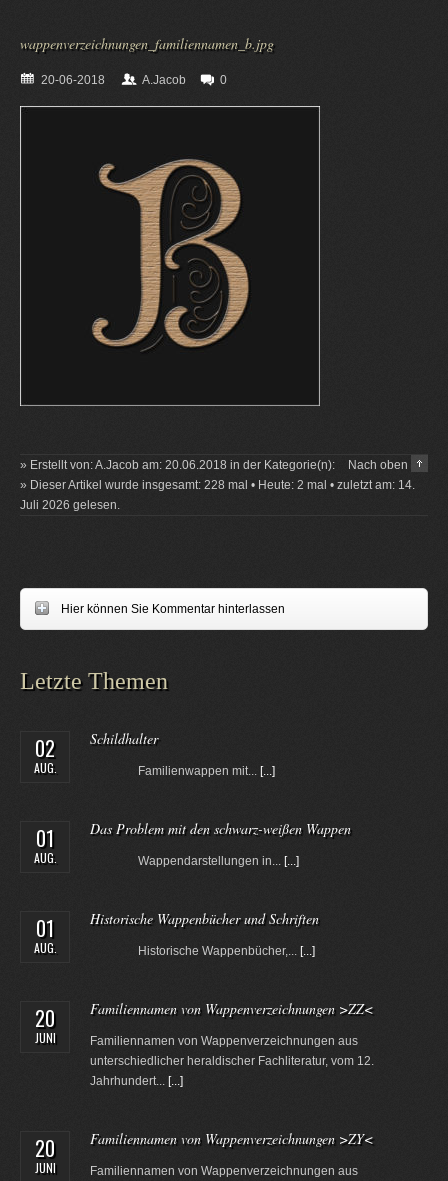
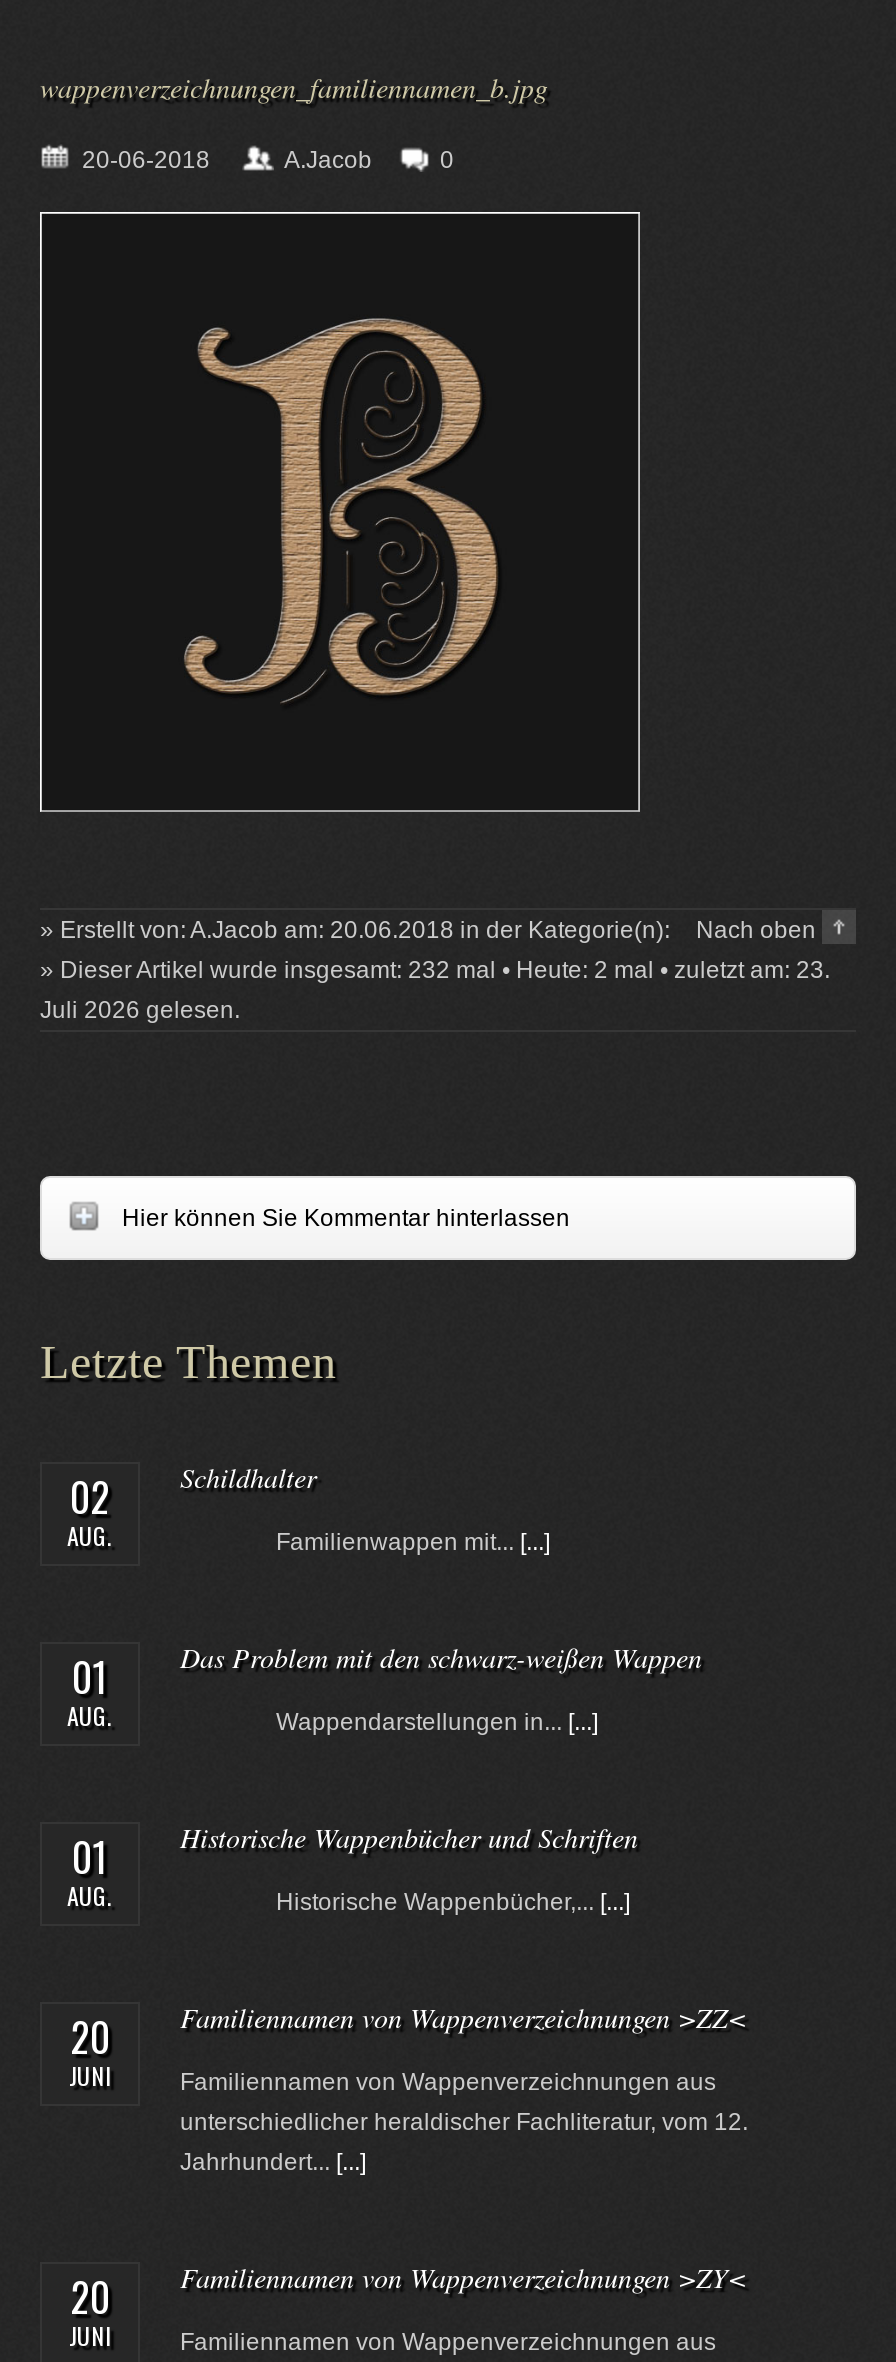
[20,478,415,492] » Dieser Artikel wurde insgesamt: 228 mal • Heute: 2 mal • zuletzt am: 14. -> [40,956,830,984] » Dieser Artikel wurde insgesamt: 232 mal • Heute: 2 mal • zuletzt am: 23.

